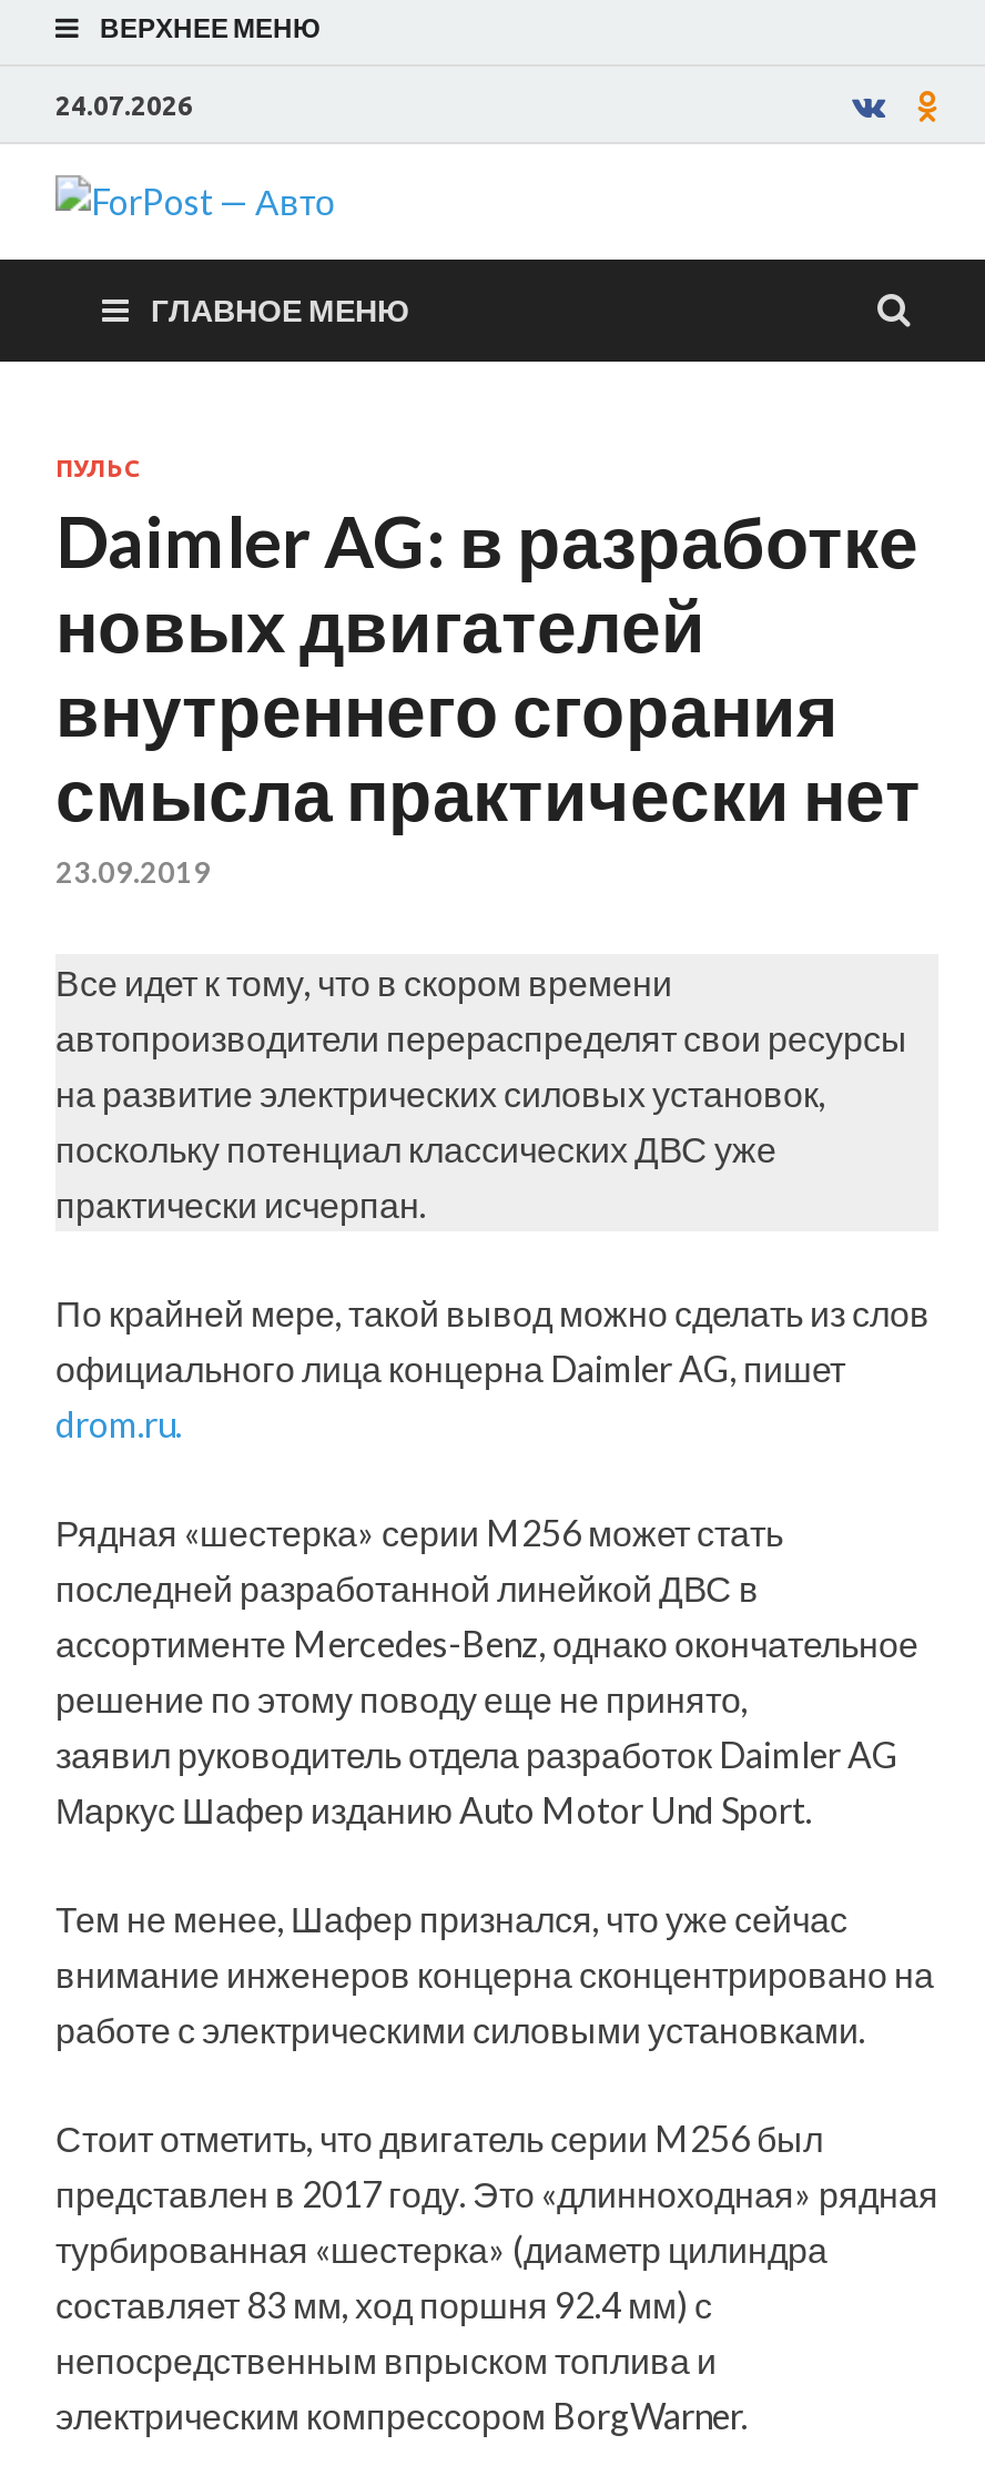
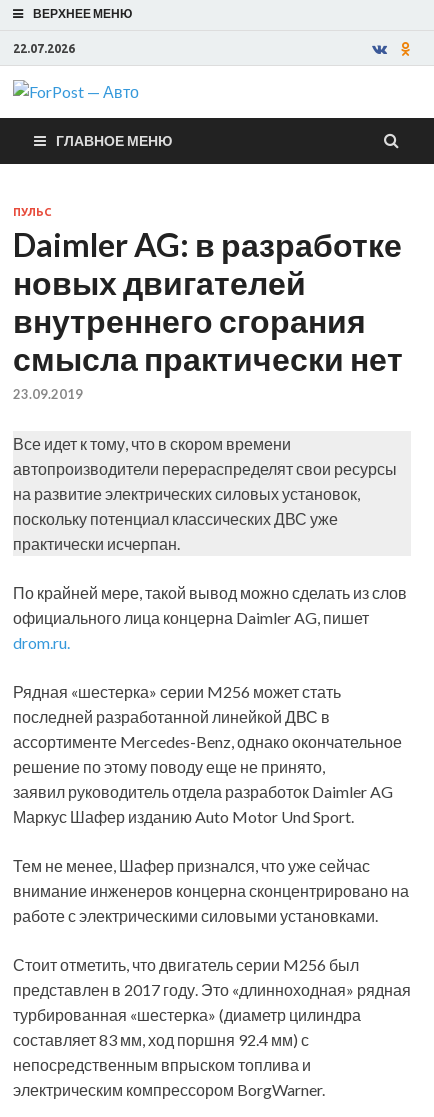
[55,90,193,119] 24.07.2026 -> [13,41,75,54] 22.07.2026

